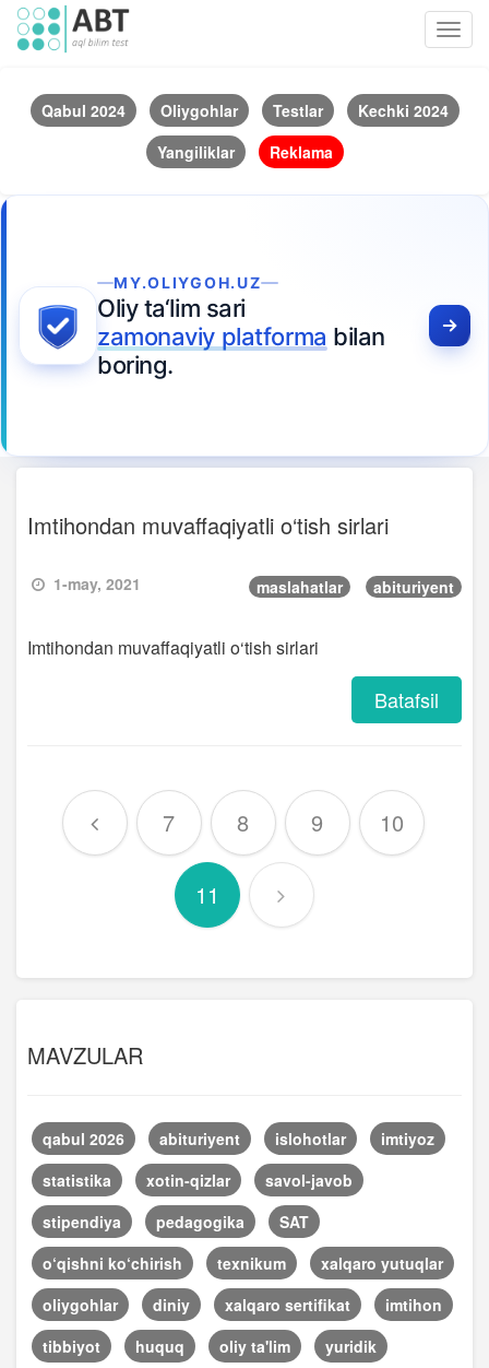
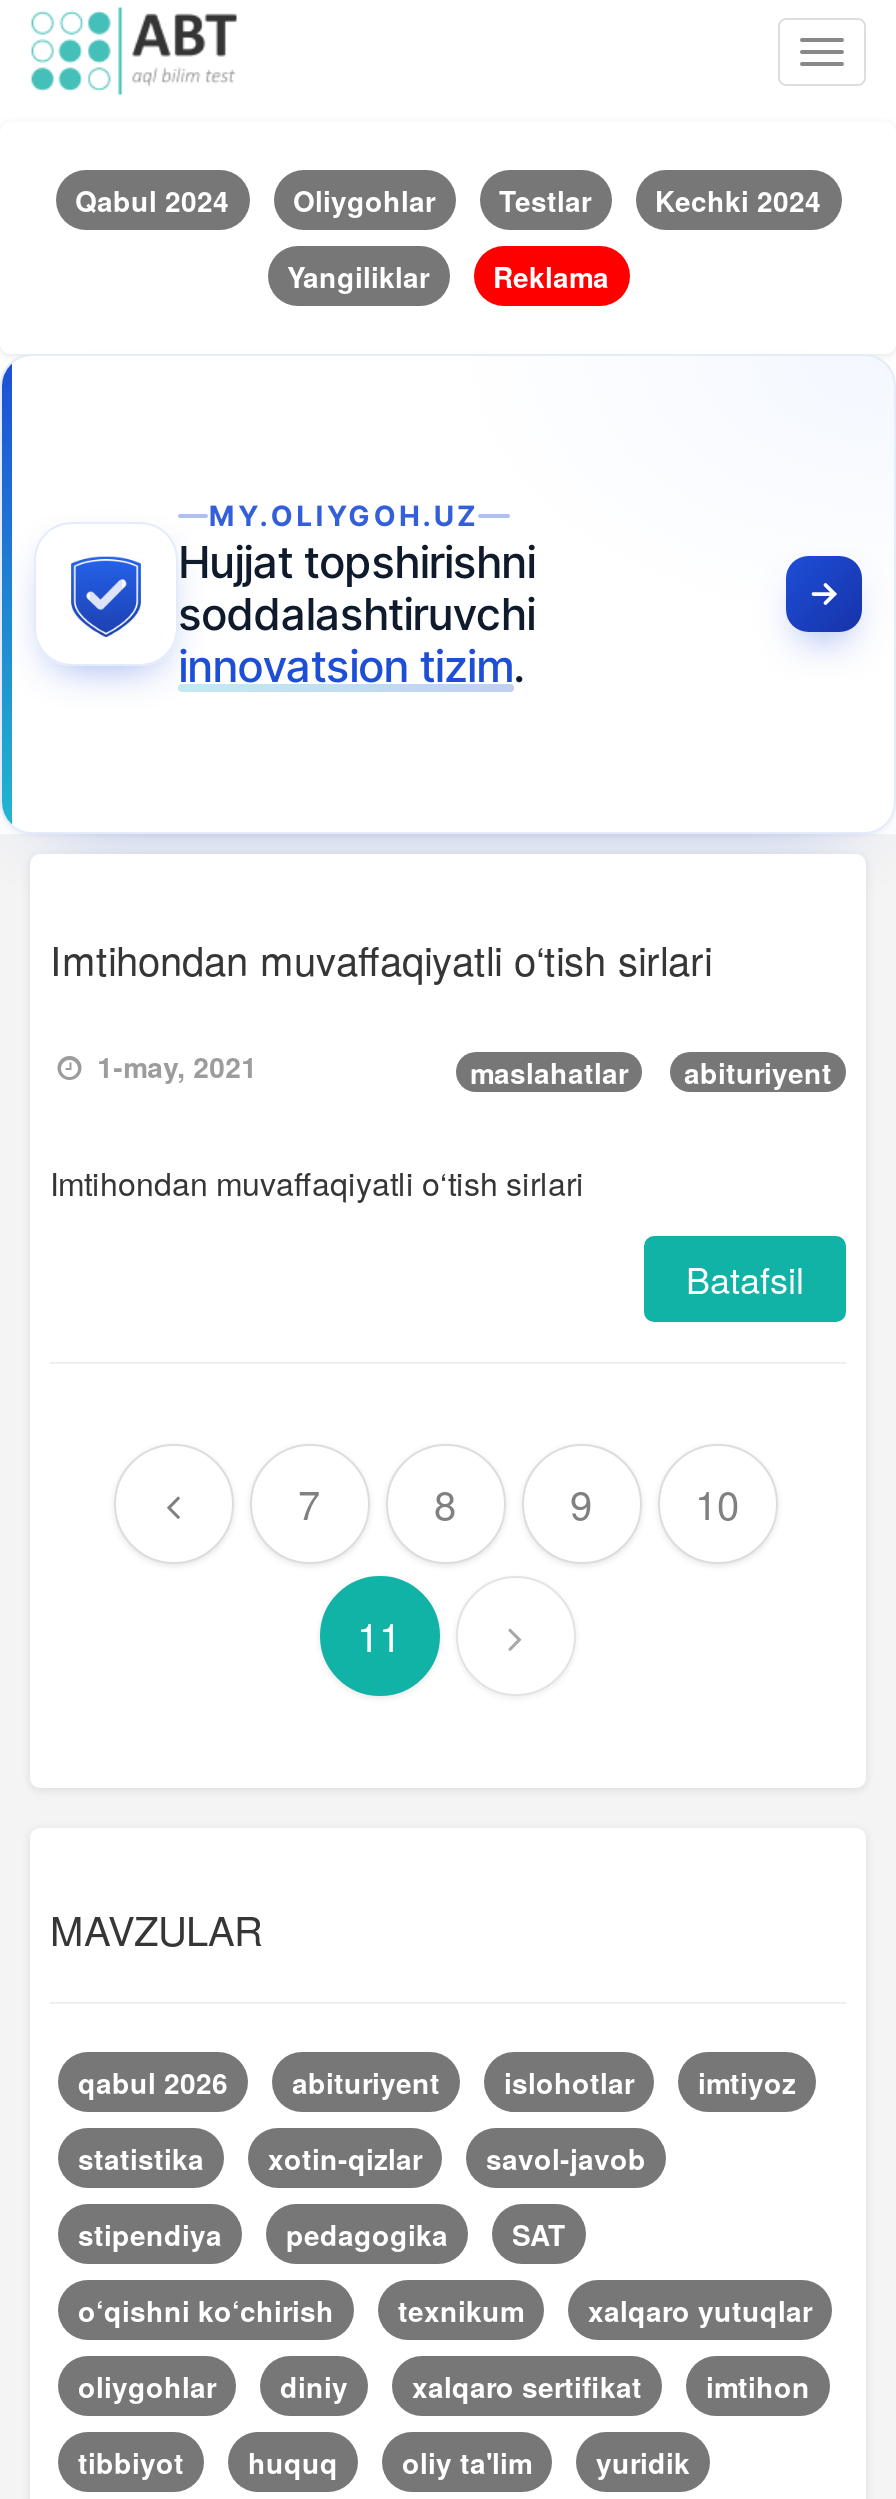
[97,294,385,379] Oliy ta‘lim sari | zamonaviy platforma bilan | boring. -> [178,536,535,692] Hujjat topshirishni | soddalashtiruvchi | innovatsion tizim.

